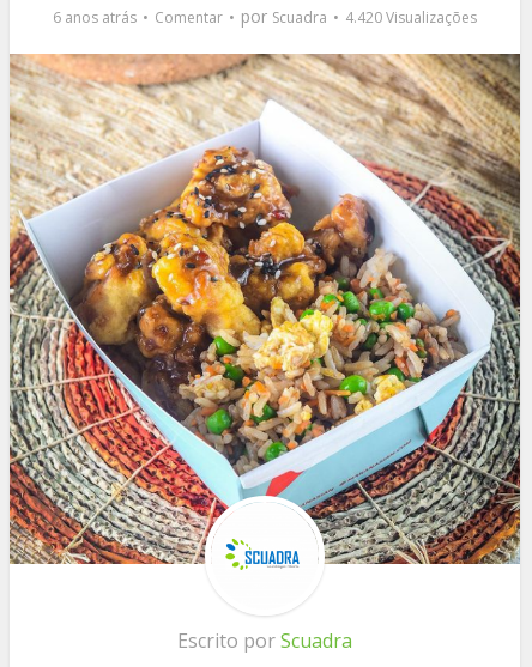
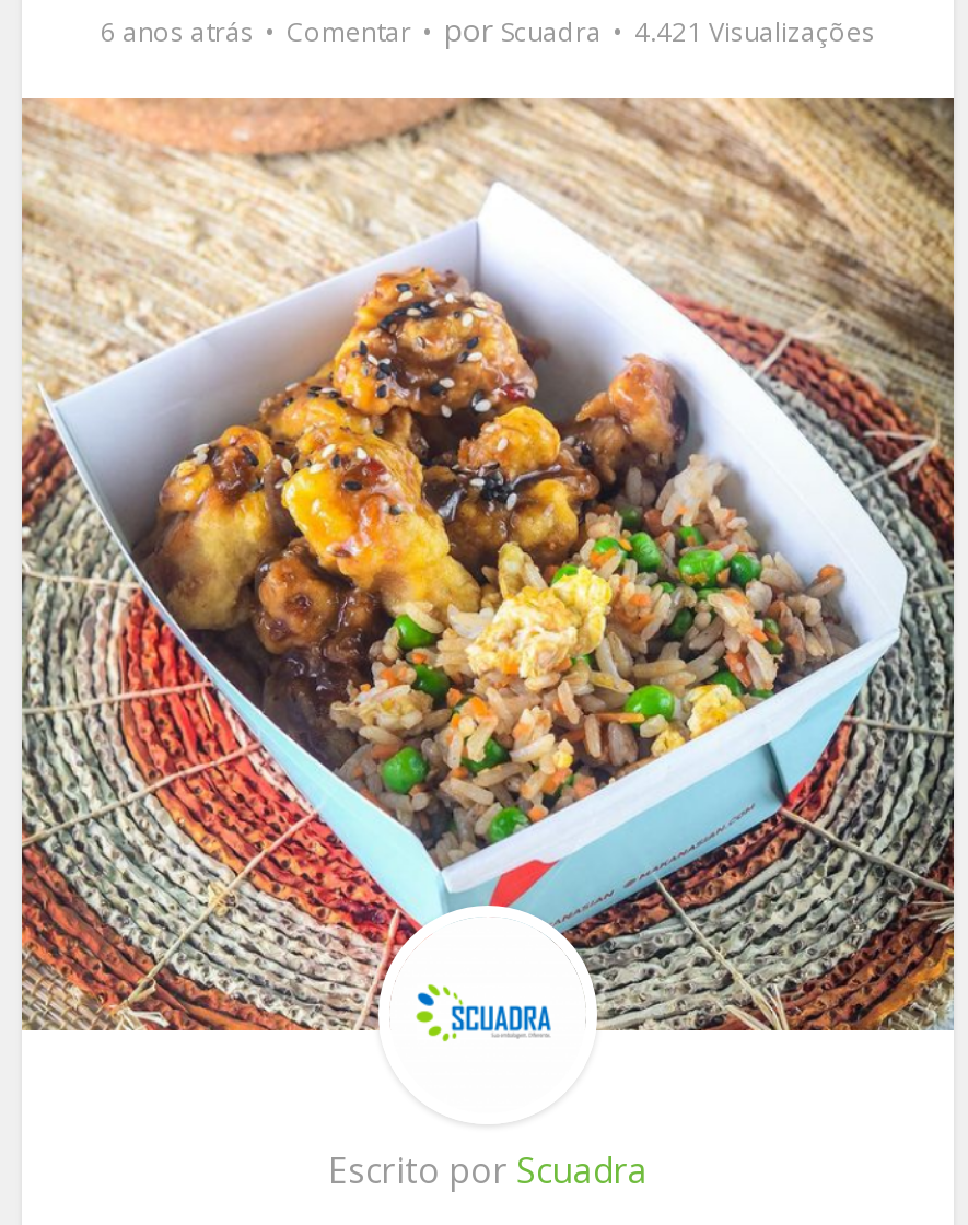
[345,7,477,28] 4.420 Visualizações -> [634,13,875,50] 4.421 Visualizações

